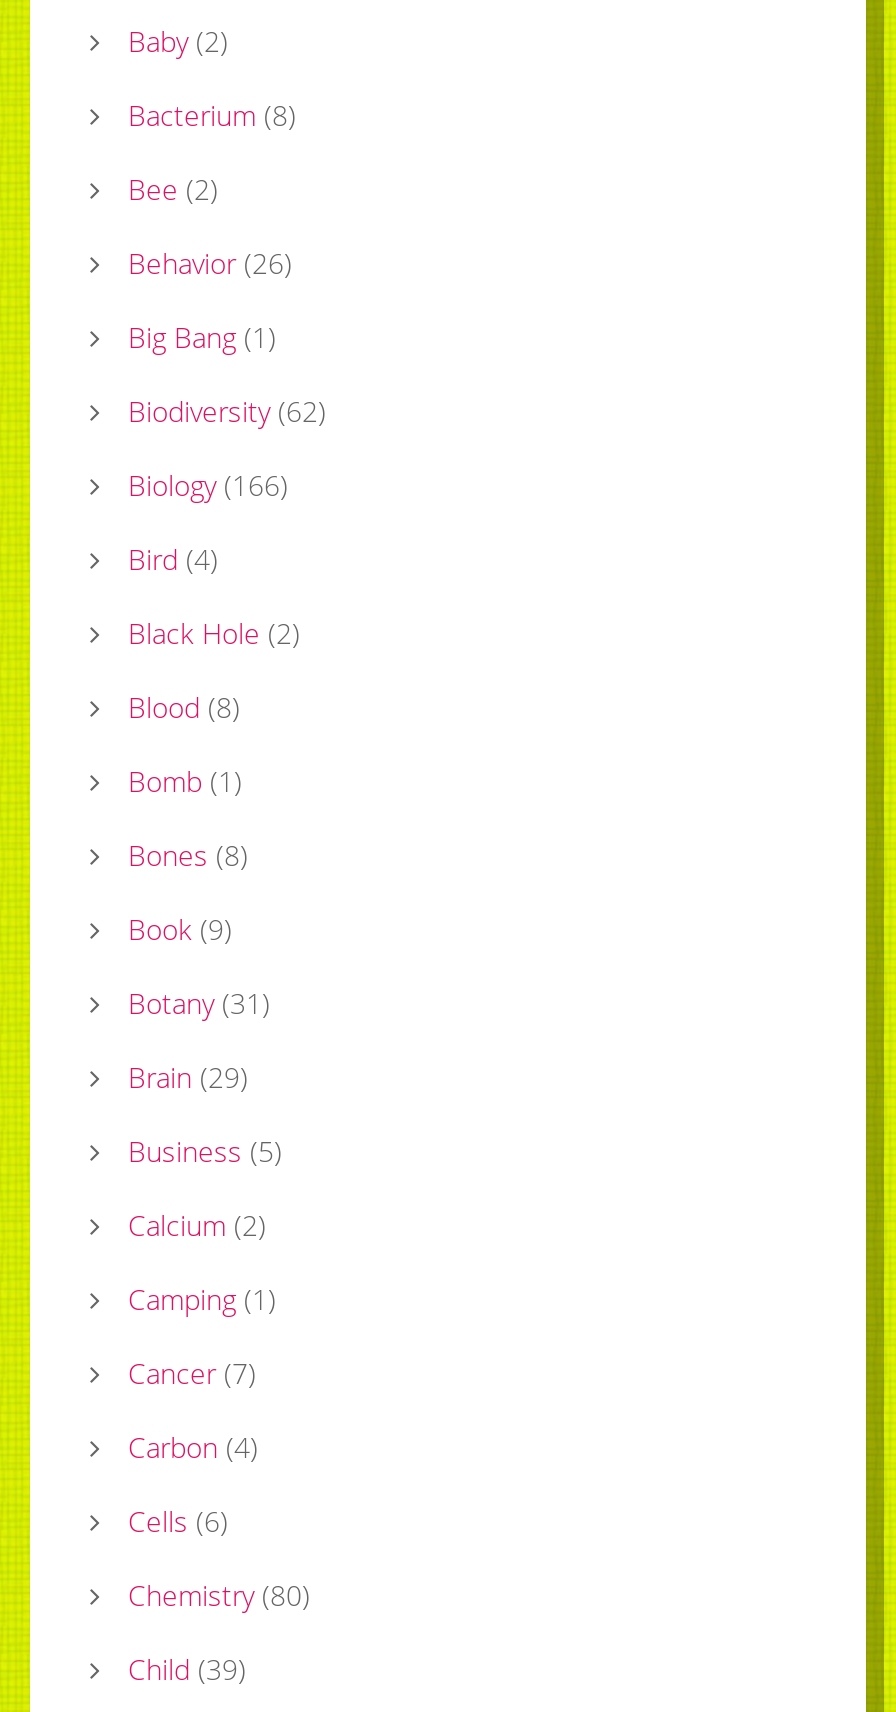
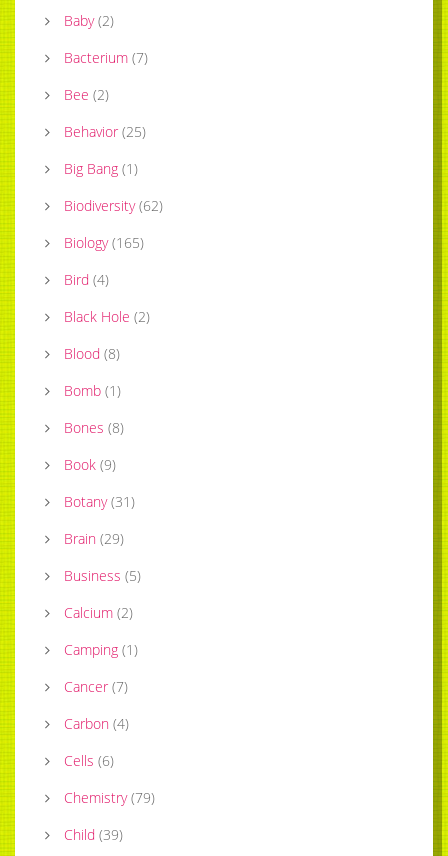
[128,96,296,134] Bacterium (8) -> [64,48,148,67] Bacterium (7)
[128,244,292,282] Behavior (26) -> [64,122,146,141] Behavior (25)
[128,466,288,504] Biology (166) -> [64,233,144,252] Biology (165)
[128,1576,310,1614] Chemistry (80) -> [64,788,155,807] Chemistry (79)

